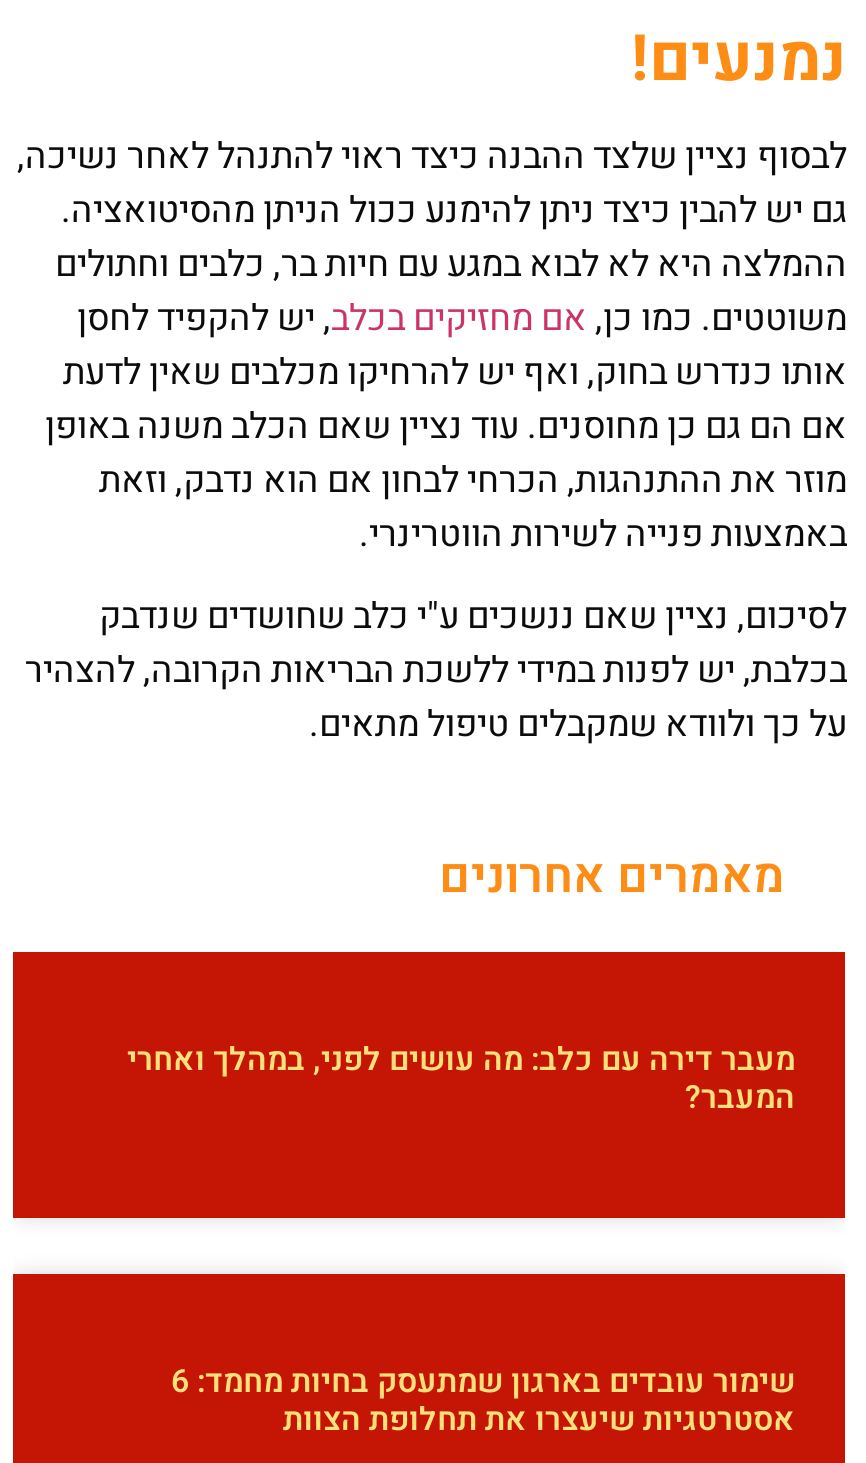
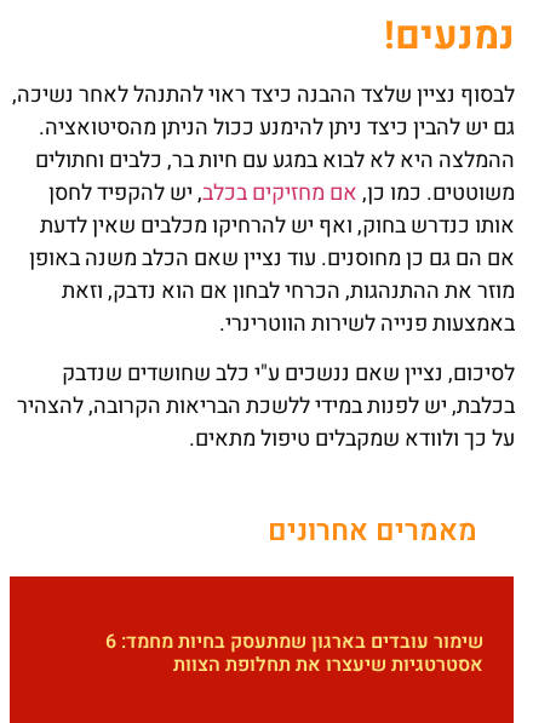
[127,1035,795,1121] מעבר דירה עם כלב: מה עושים לפני, במהלך ואחרי | המעבר? -> none

